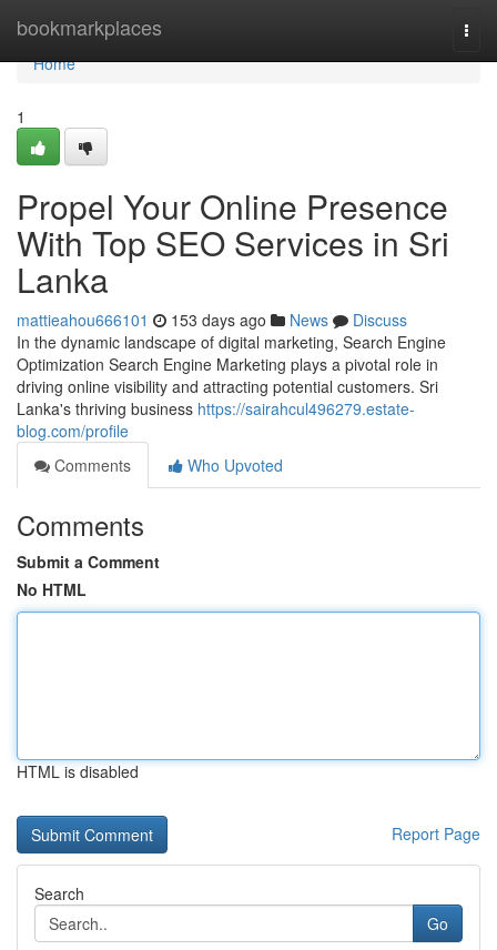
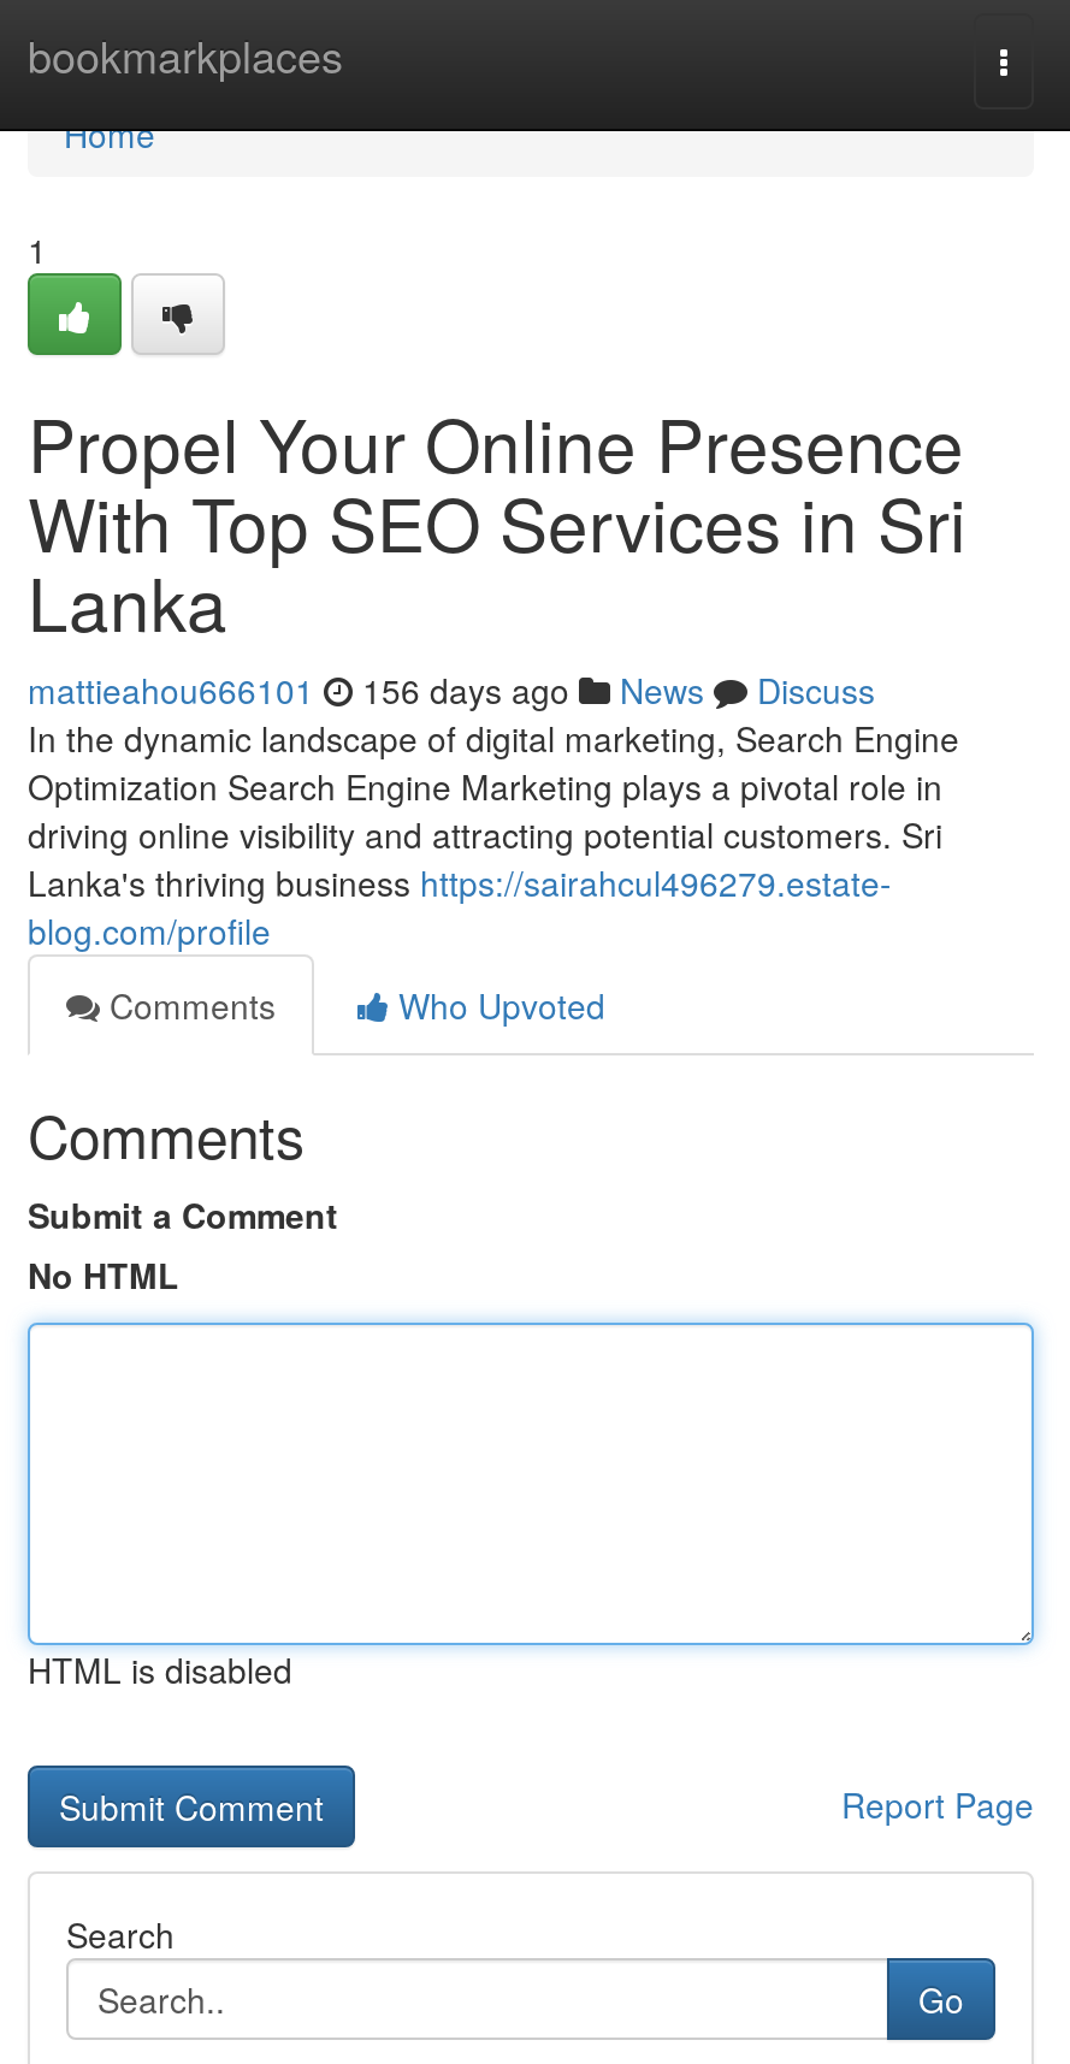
[17,309,407,331] mattieahou666101 153 days ago News Discuss -> [28,666,875,714] mattieahou666101 156 days ago News Discuss

